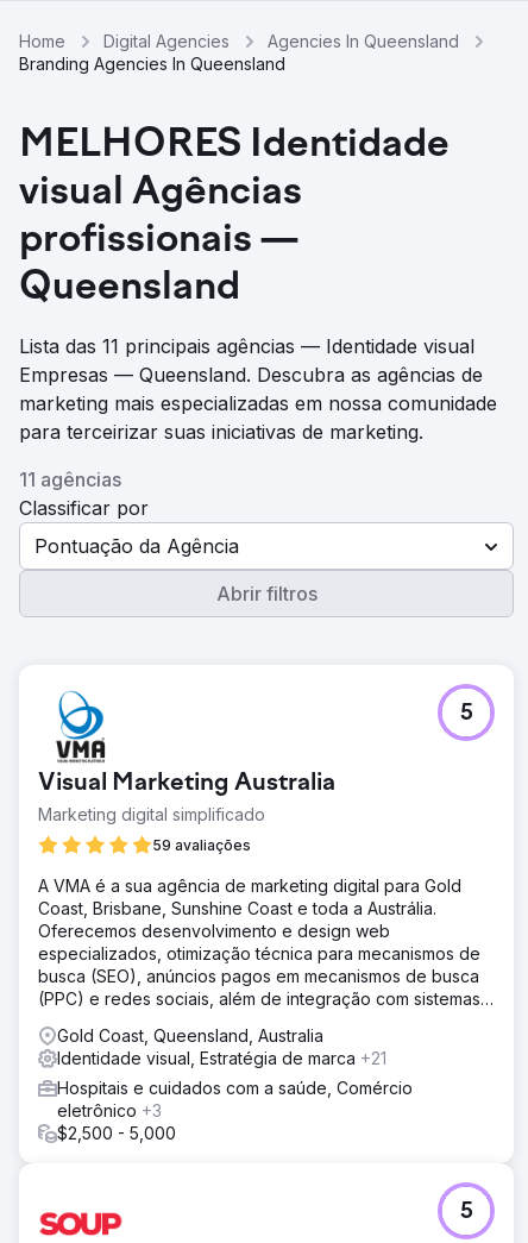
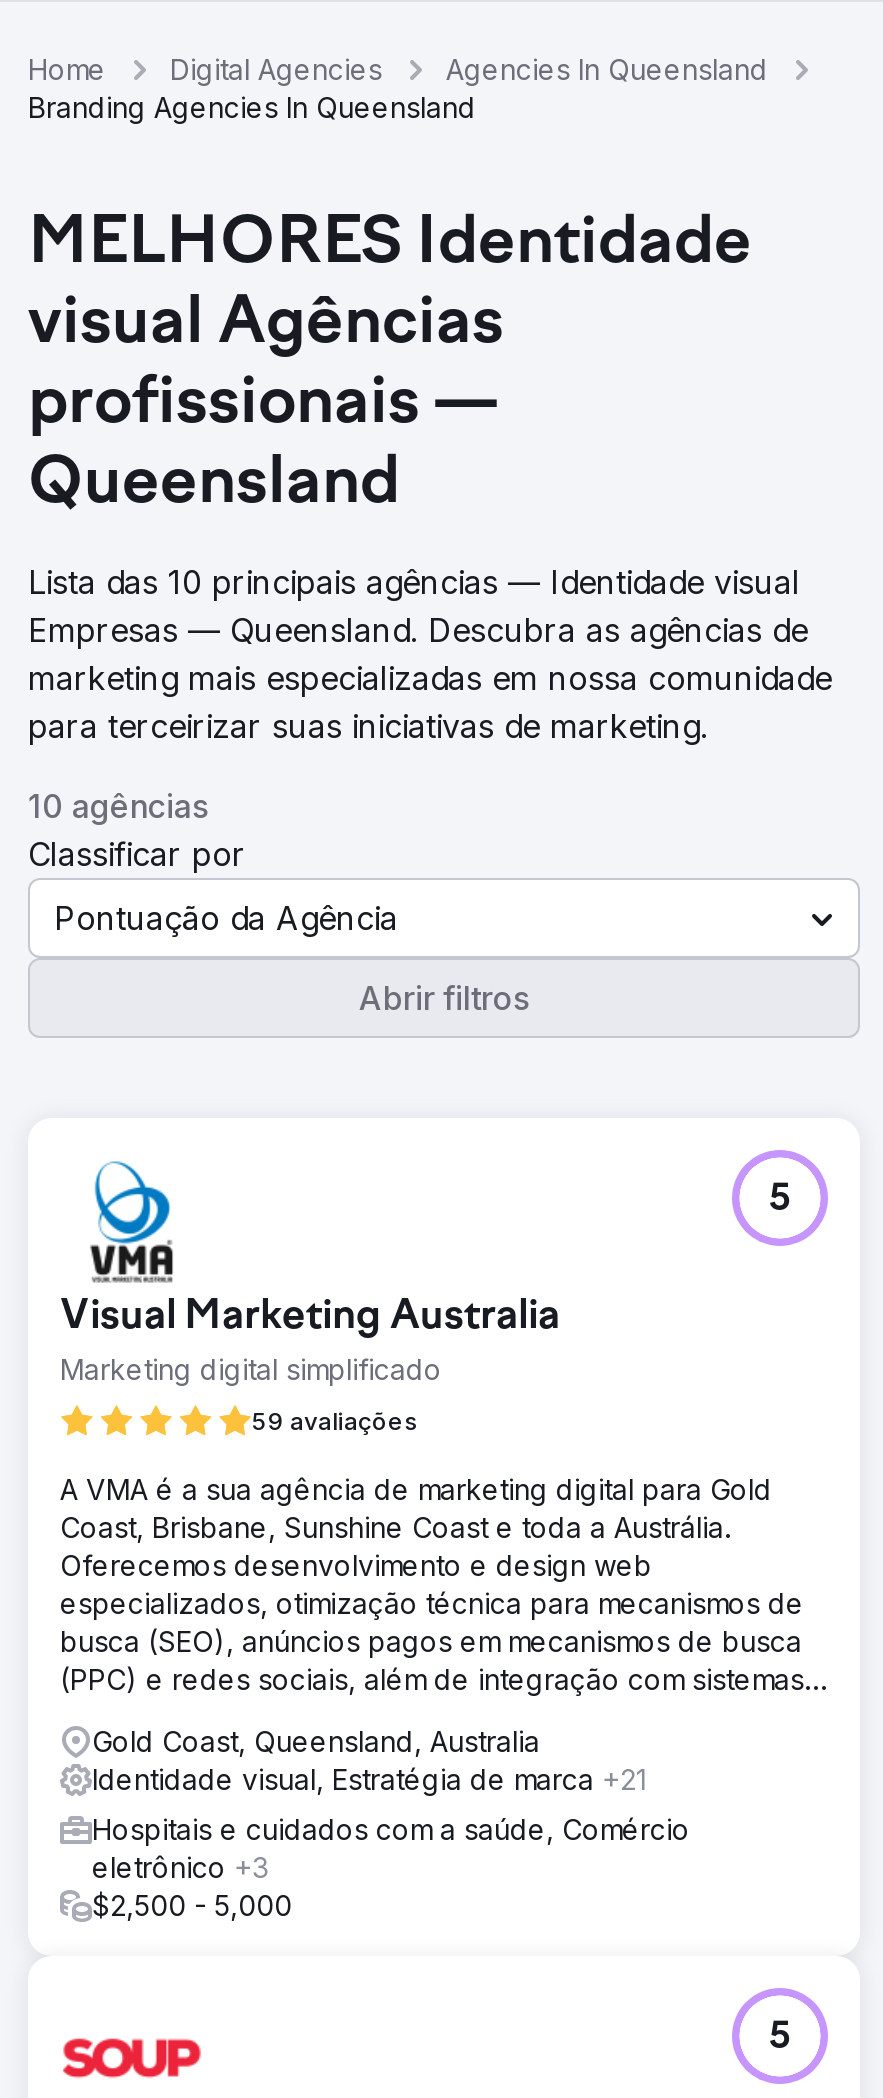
[19,334,474,358] Lista das 11 principais agências — Identidade visual -> [28,562,800,602] Lista das 10 principais agências — Identidade visual
[19,467,121,491] 11 agências -> [28,786,208,826] 10 agências

